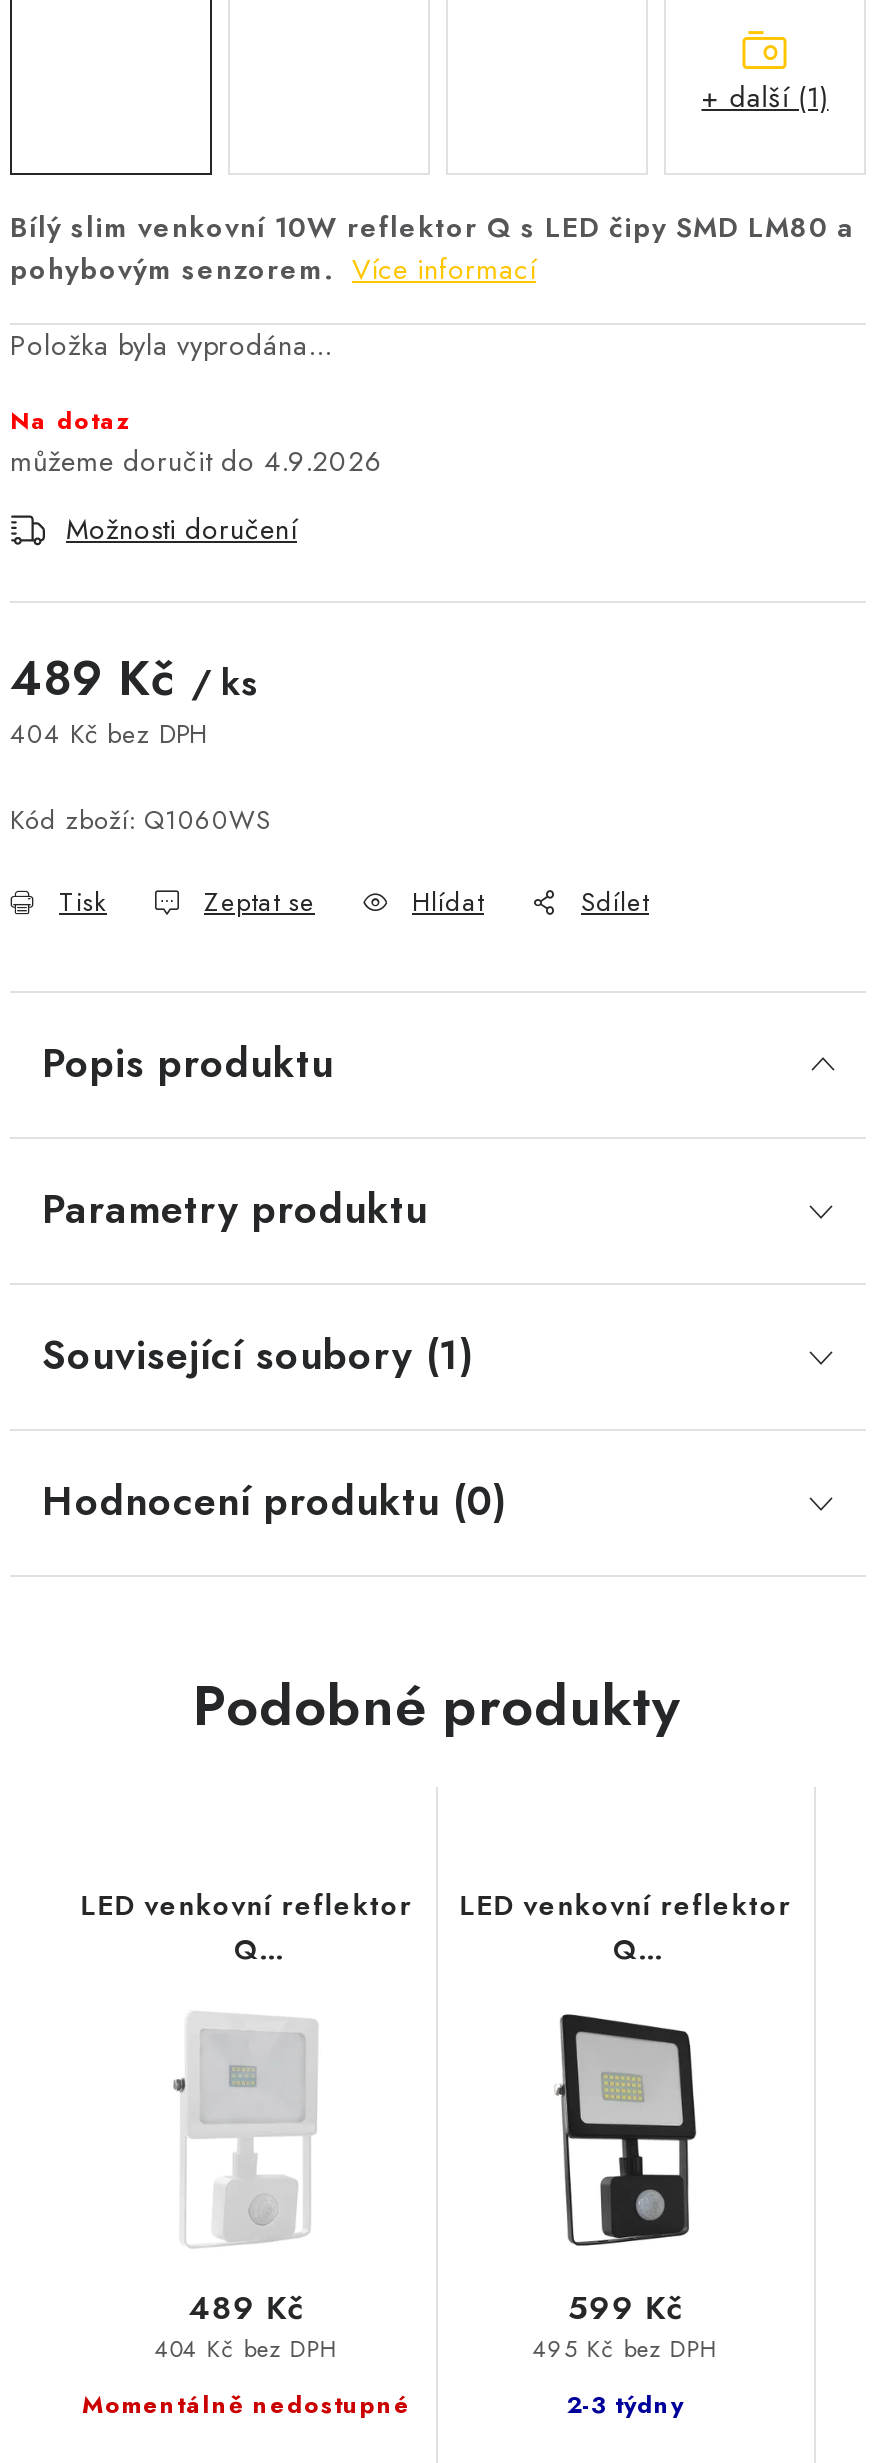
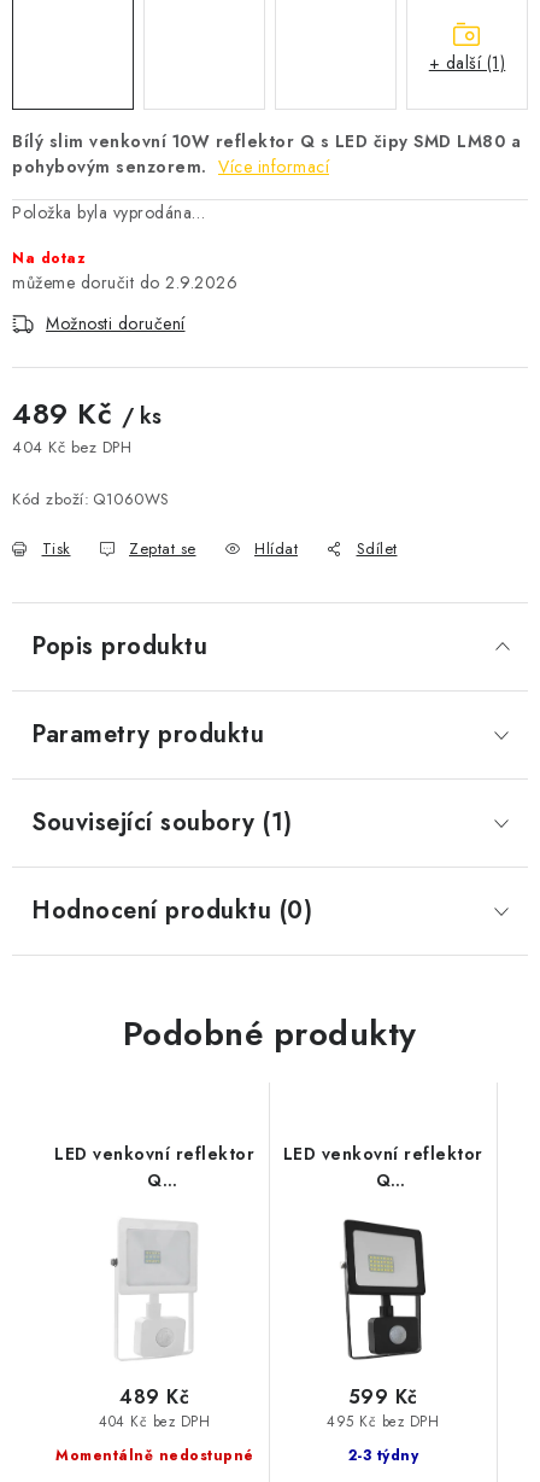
[264,441,384,481] 4.9.2026 -> [165,270,237,294] 2.9.2026

